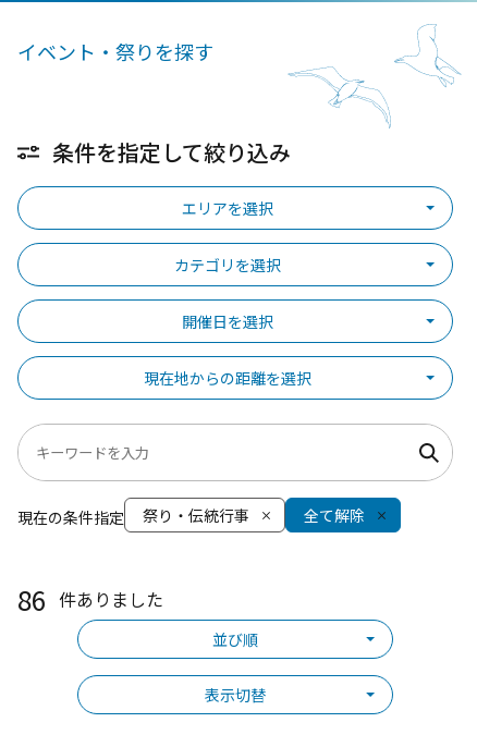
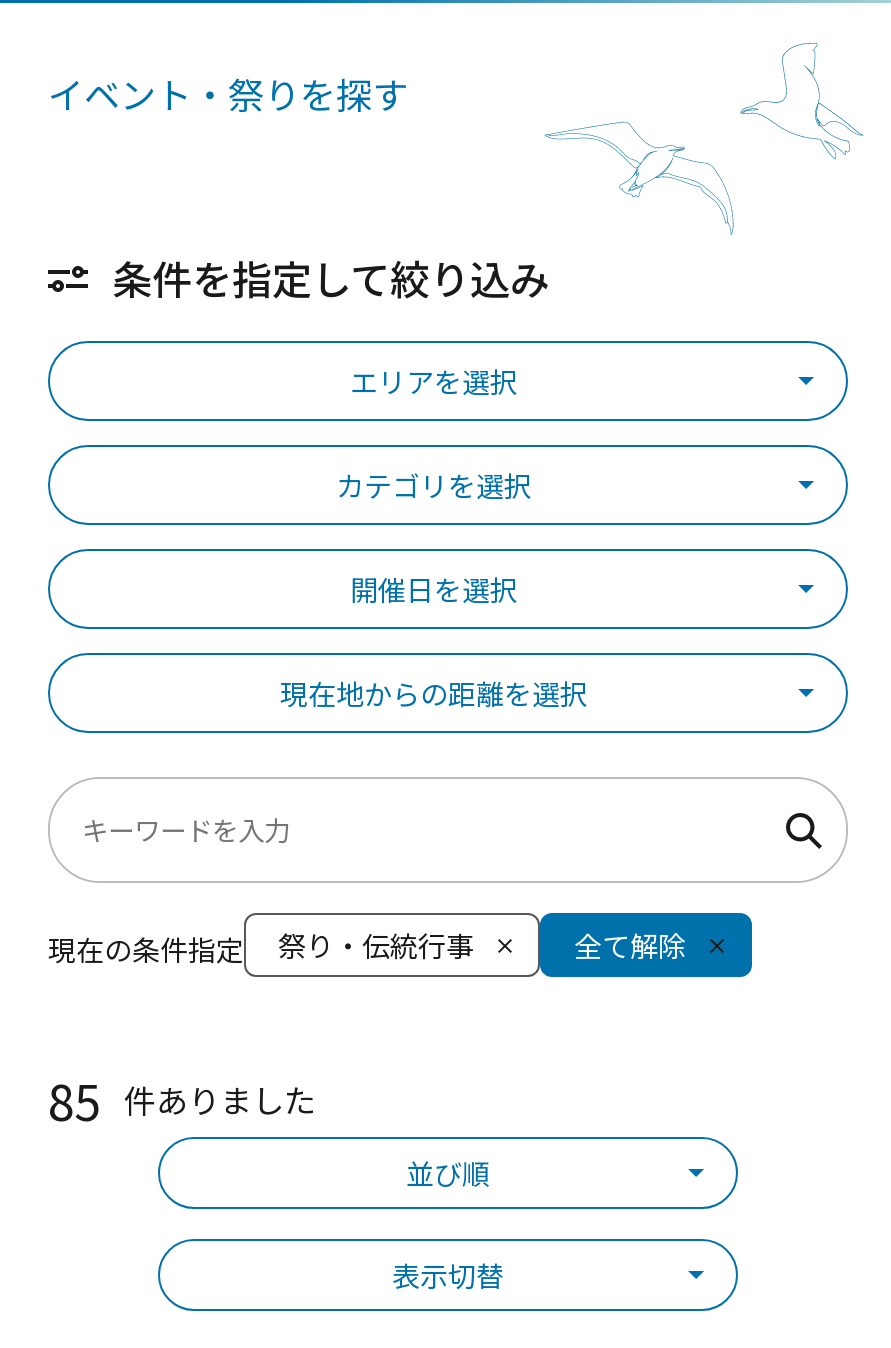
[17,580,163,619] 86 件ありました -> [48,1065,316,1135] 85 件ありました

